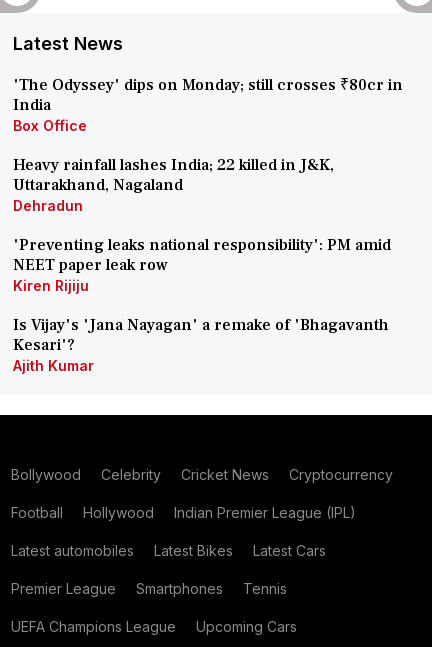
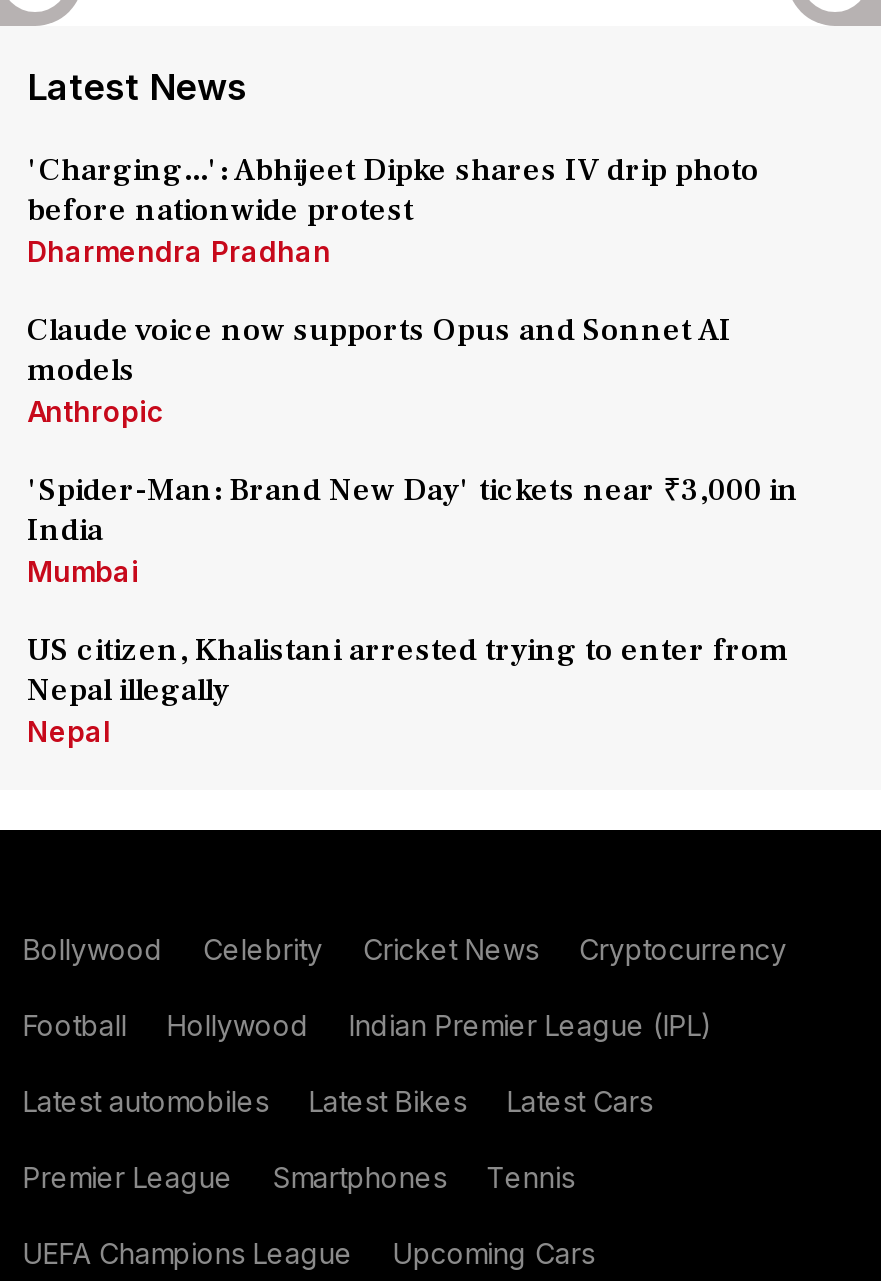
[13,75,403,95] 'The Odyssey' dips on Monday; still crosses ₹80cr in -> [27,150,799,510] 'Charging...': Abhijeet Dipke shares IV drip photo | before nationwide protest | Dharmendra Pradhan | Claude voice now supports Opus and Sonnet AI | models | Anthropic | 'Spider-Man: Brand New Day' tickets near ₹3,000 in
moved [13,95,51,115] -> [27,510,103,550]: India
[13,117,391,374] Box Office | Heavy rainfall lashes India; 22 killed in J&K, | Uttarakhand, Nagaland | Dehradun | 'Preventing leaks national responsibility': PM amid | NEET paper leak row | Kiren Rijiju | Is Vijay's 'Jana Nayagan' a remake of 'Bhagavanth | Kesari'? | Ajith Kumar -> [27,554,789,748] Mumbai | US citizen, Khalistani arrested trying to enter from | Nepal illegally | Nepal

